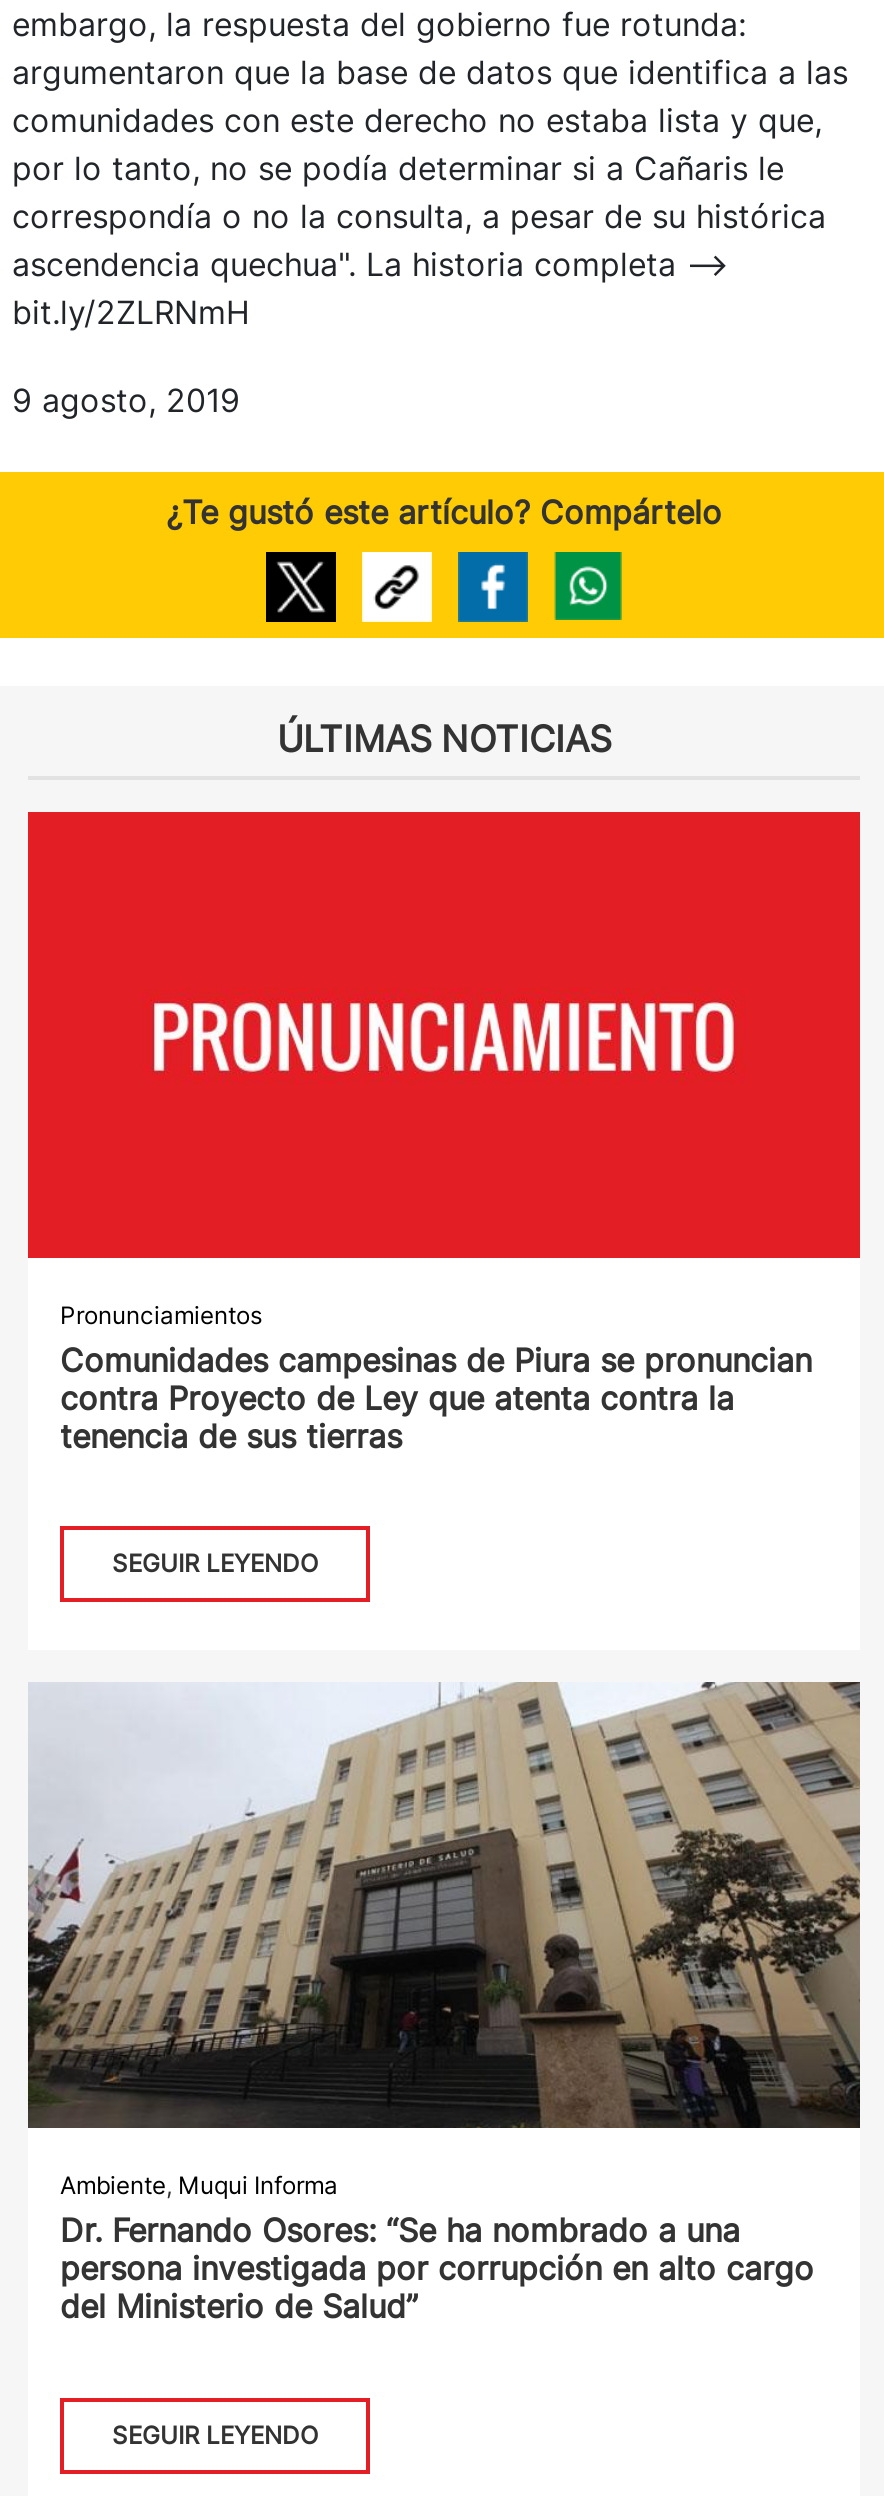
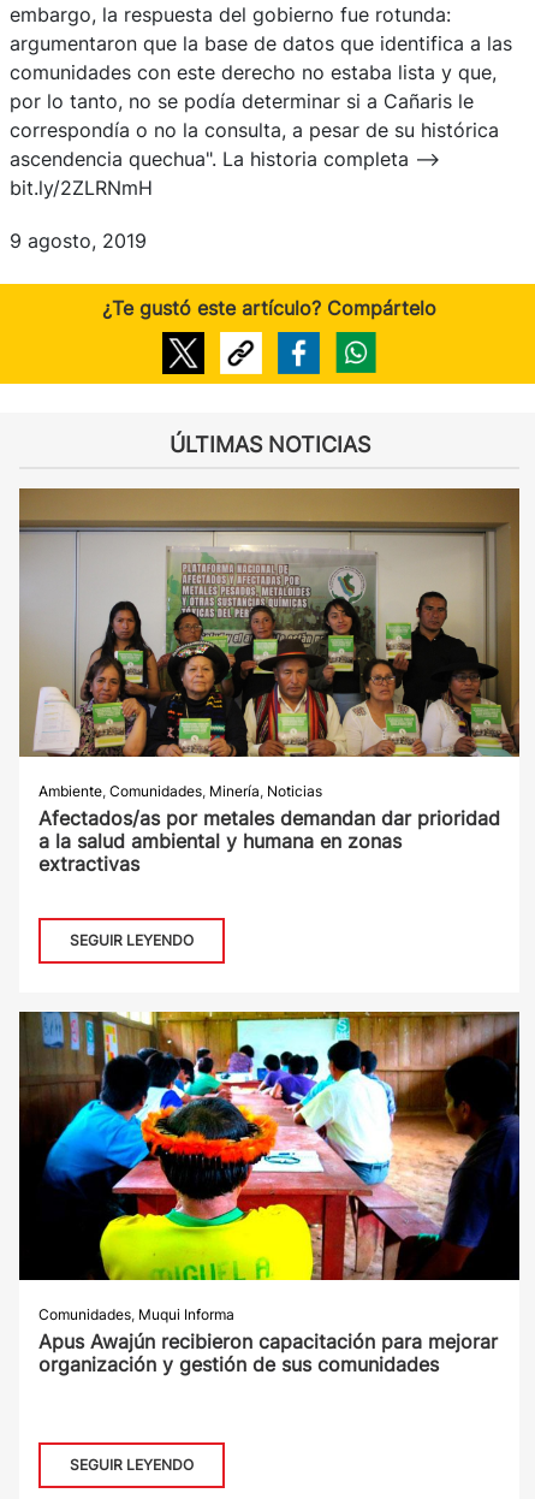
[26,810,862,1455] [image] | Pronunciamientos | Comunidades campesinas de Piura se pronuncian | contra Proyecto de Ley que atenta contra la | tenencia de sus tierras -> [18,487,521,875] [image] | Ambiente, Comunidades, Minería, Noticias | Afectados/as por metales demandan dar prioridad | a la salud ambiental y humana en zonas | extractivas
[28,1682,862,2327] [image] | Ambiente, Muqui Informa | Dr. Fernando Osores: “Se ha nombrado a una | persona investigada por corrupción en alto cargo | del Ministerio de Salud” -> [18,1011,521,1377] [image] | Comunidades, Muqui Informa | Apus Awajún recibieron capacitación para mejorar | organización y gestión de sus comunidades

